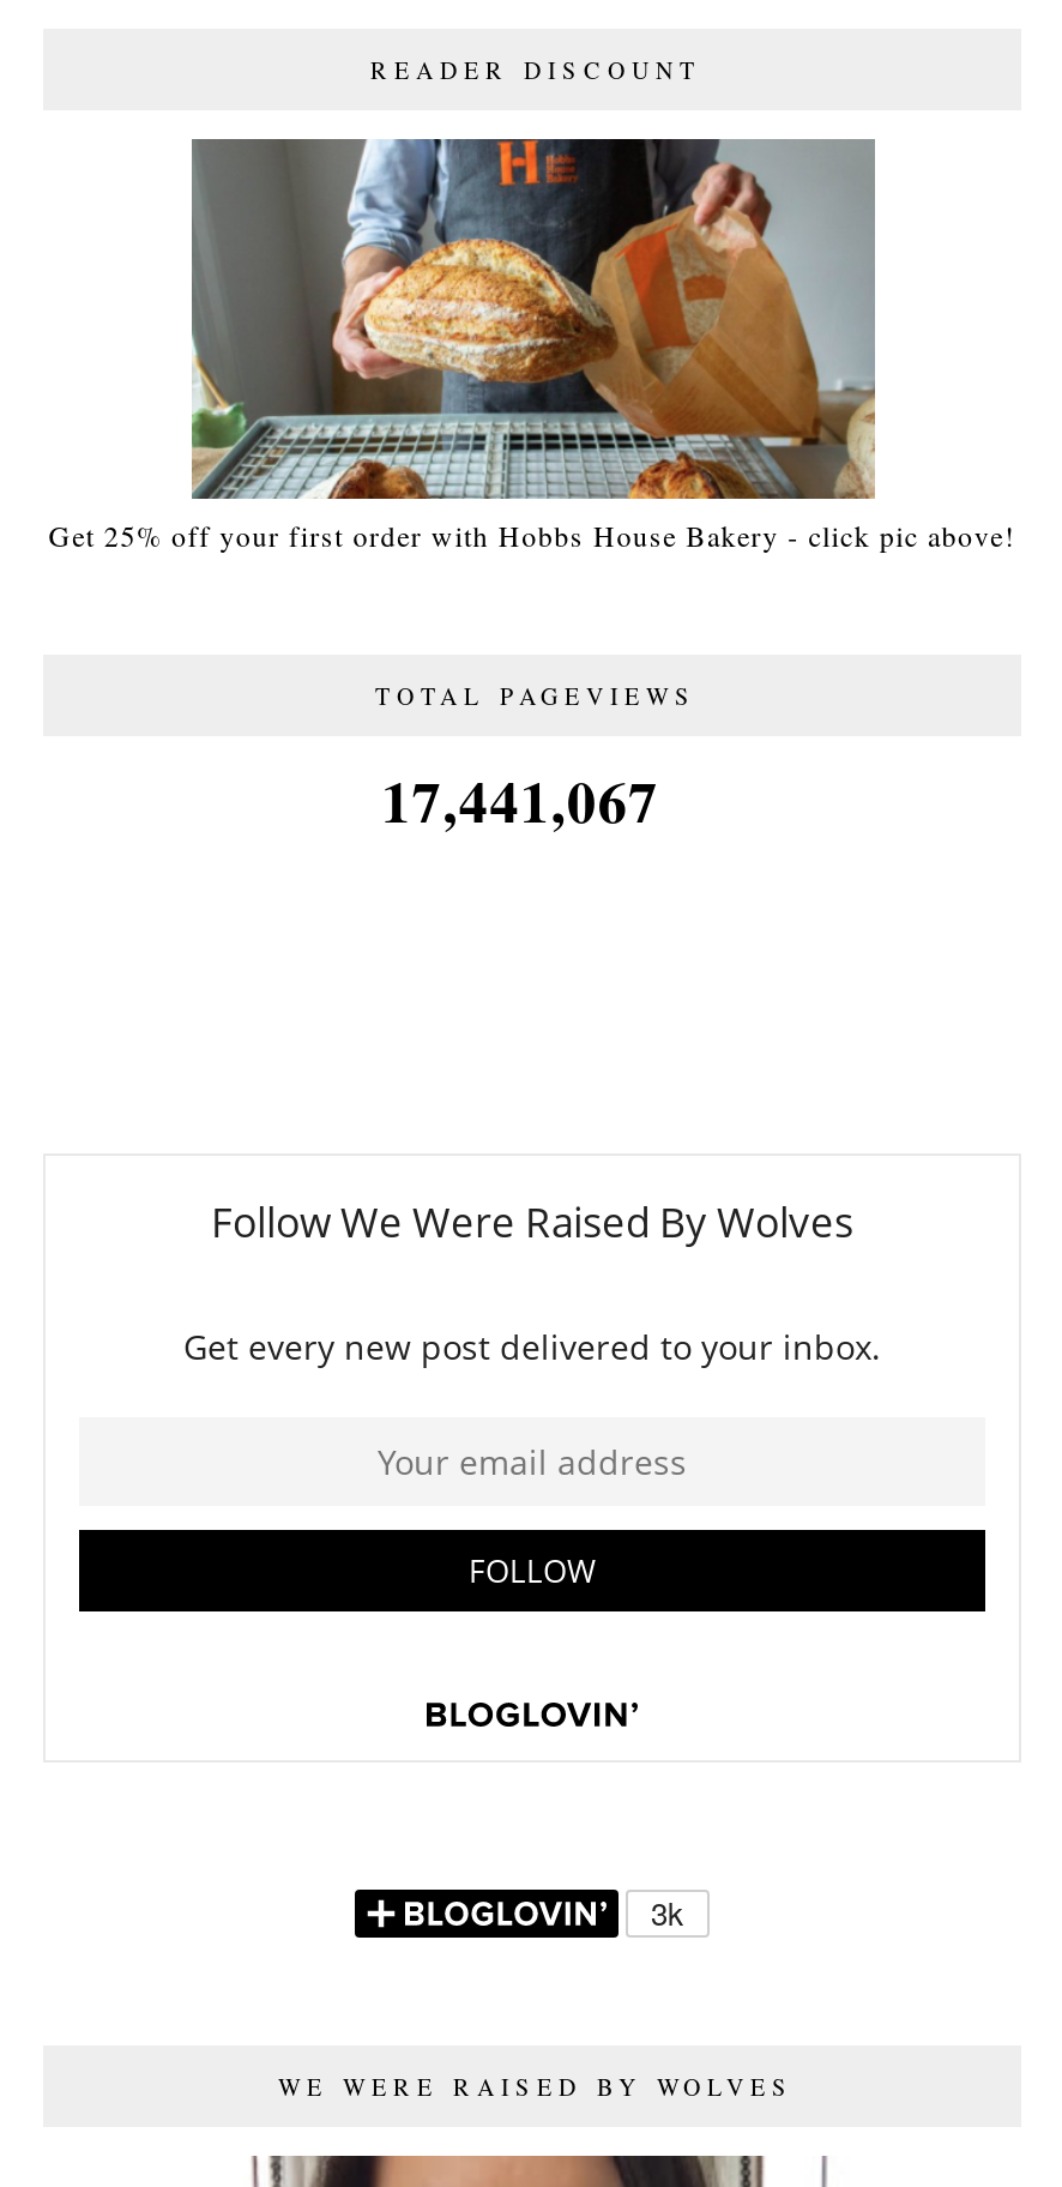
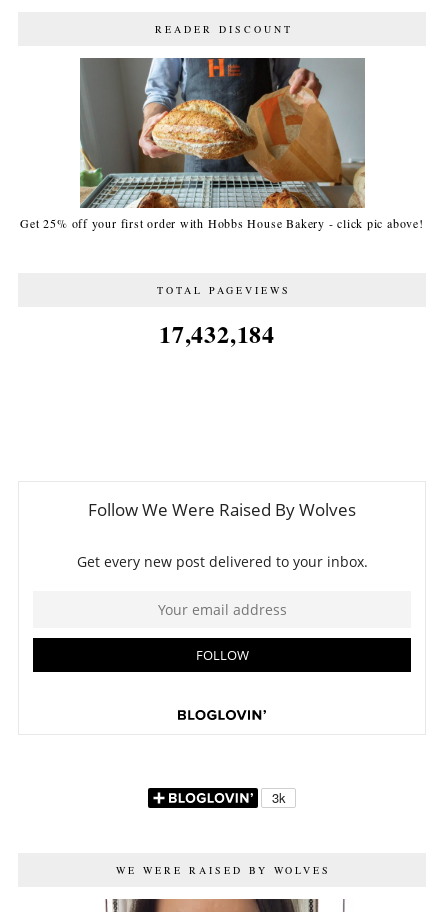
[381,757,659,841] 17,441,067 -> [159,316,275,351] 17,432,184

